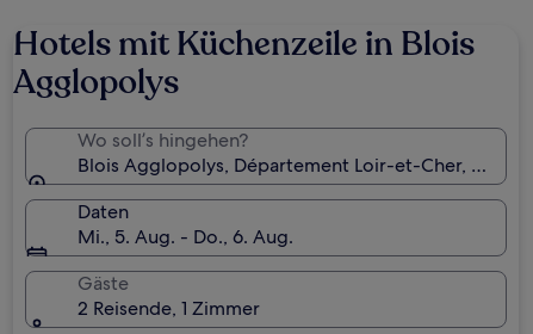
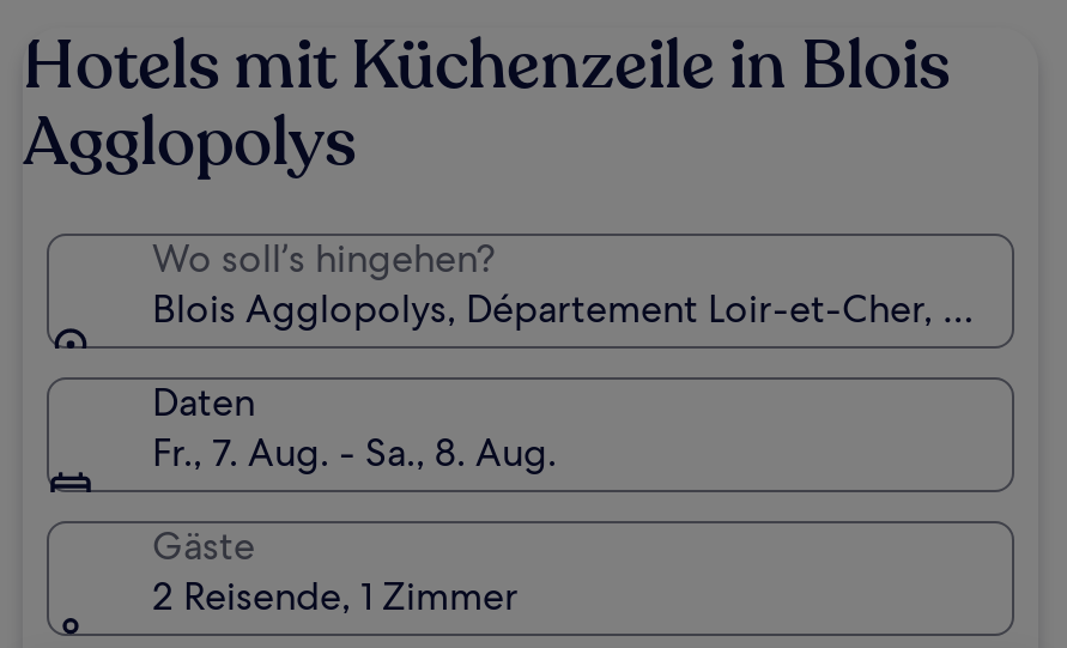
[78,224,293,249] Mi., 5. Aug. - Do., 6. Aug. -> [152,428,557,478] Fr., 7. Aug. - Sa., 8. Aug.

